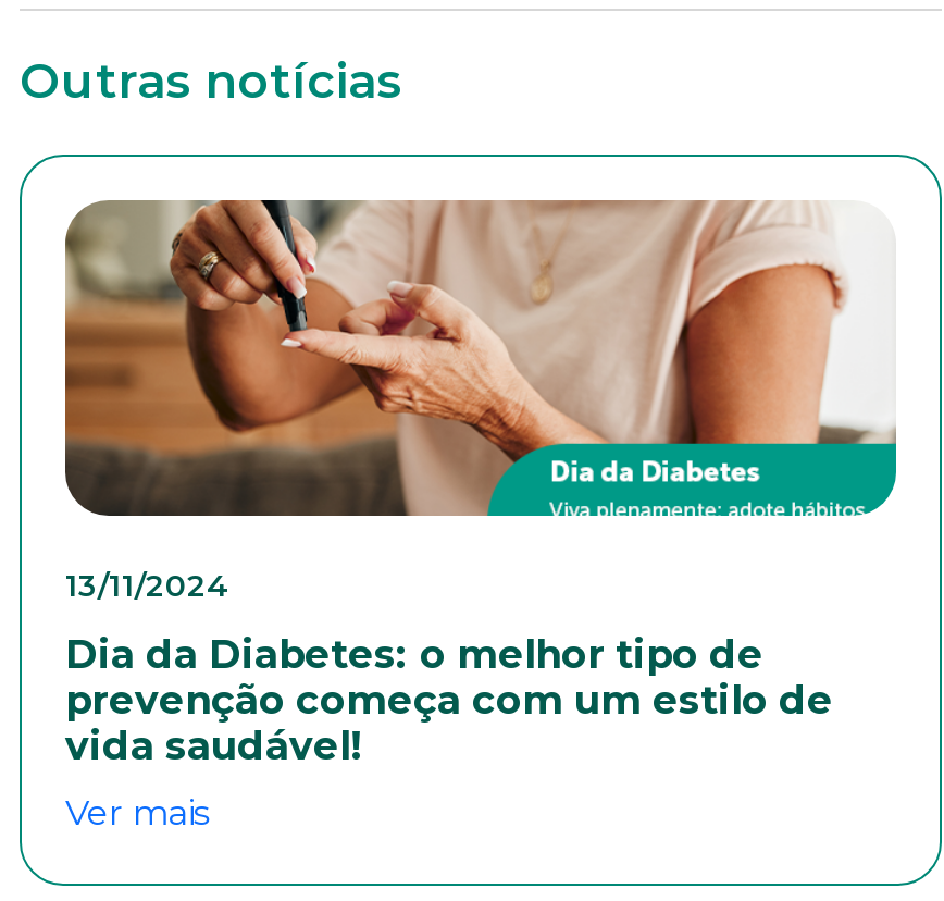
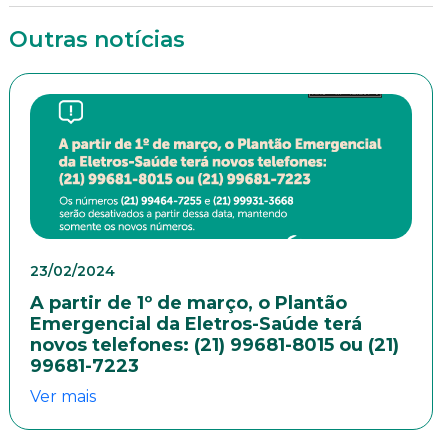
[63,198,896,604] [image] | 13/11/2024 -> [29,93,413,280] [image] | 23/02/2024
[65,630,833,770] Dia da Diabetes: o melhor tipo de | prevenção começa com um estilo de | vida saudável! -> [30,292,399,377] A partir de 1º de março, o Plantão | Emergencial da Eletros-Saúde terá | novos telefones: (21) 99681-8015 ou (21) | 99681-7223

